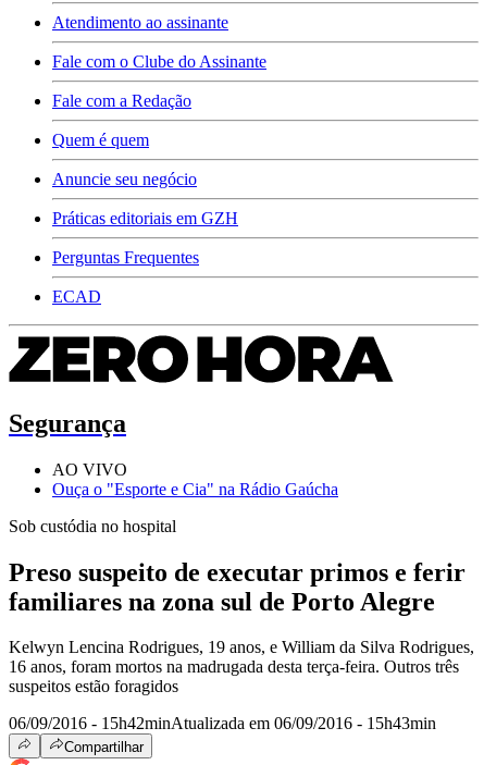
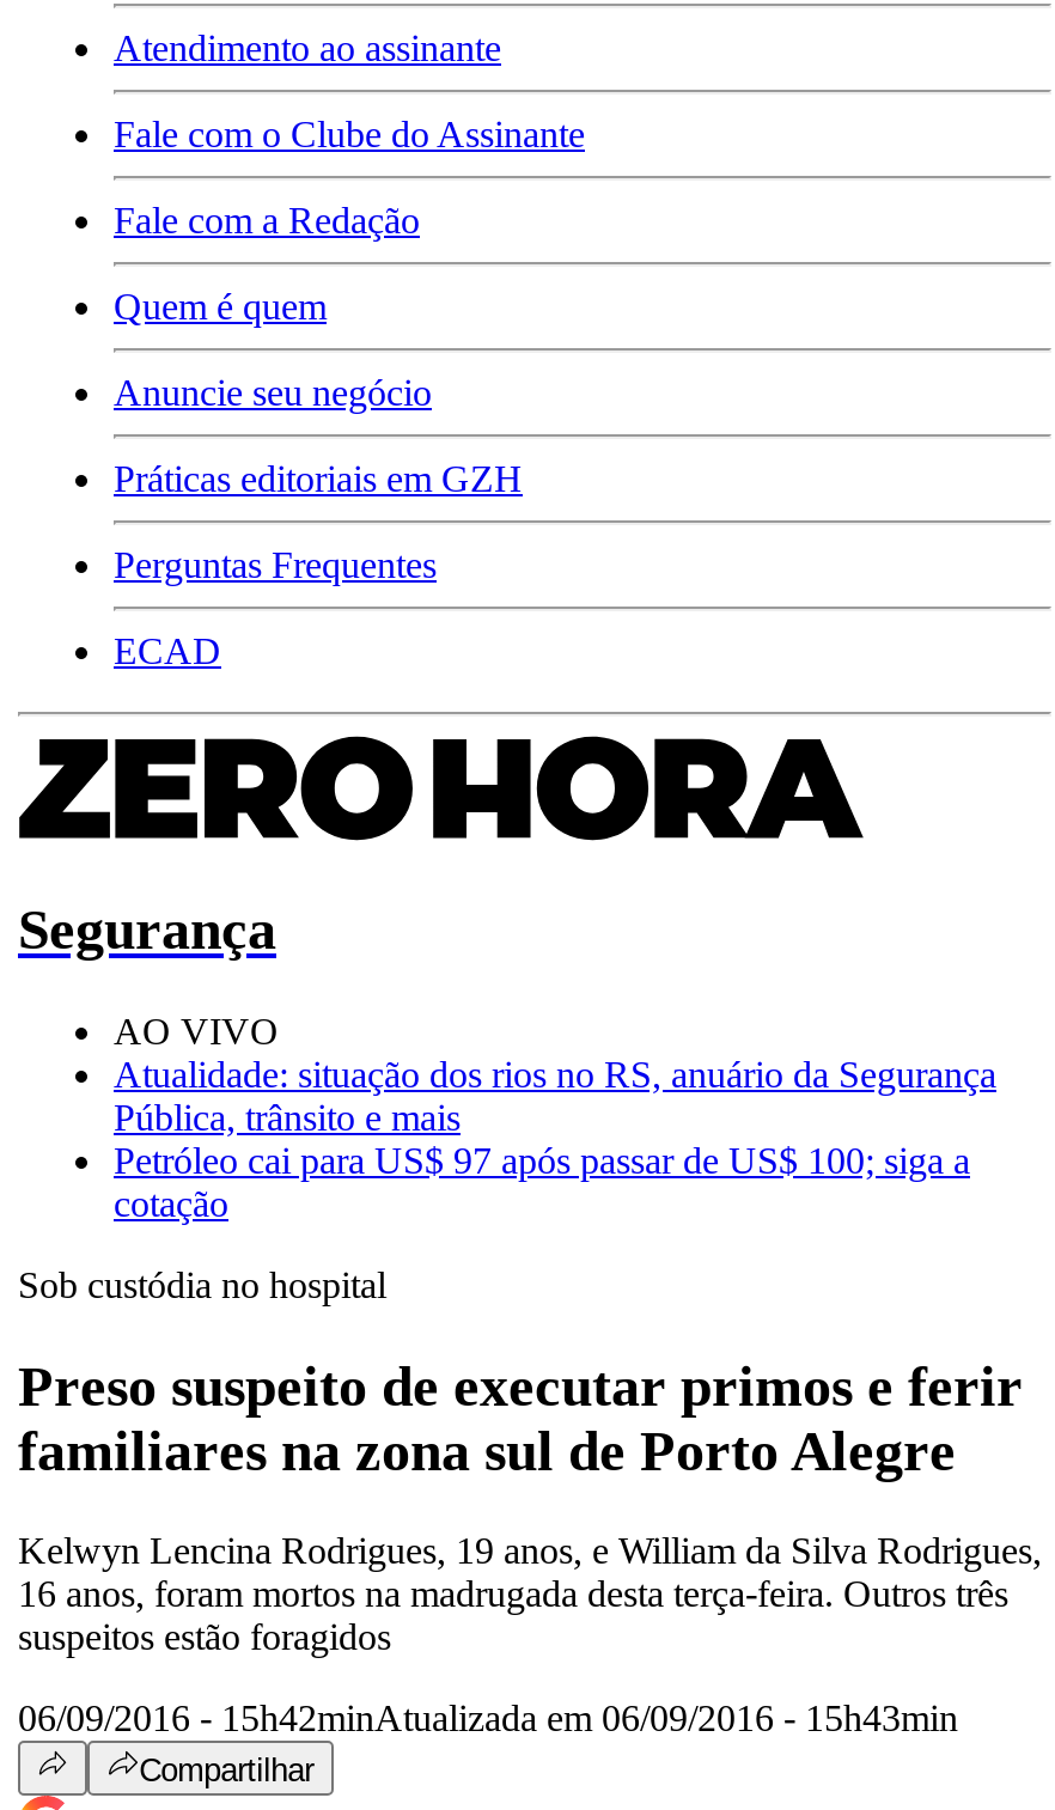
[52,479,338,498] Ouça o "Esporte e Cia" na Rádio Gaúcha -> [114,1053,996,1223] Atualidade: situação dos rios no RS, anuário da Segurança | Pública, trânsito e mais | Petróleo cai para US$ 97 após passar de US$ 100; siga a | cotação

